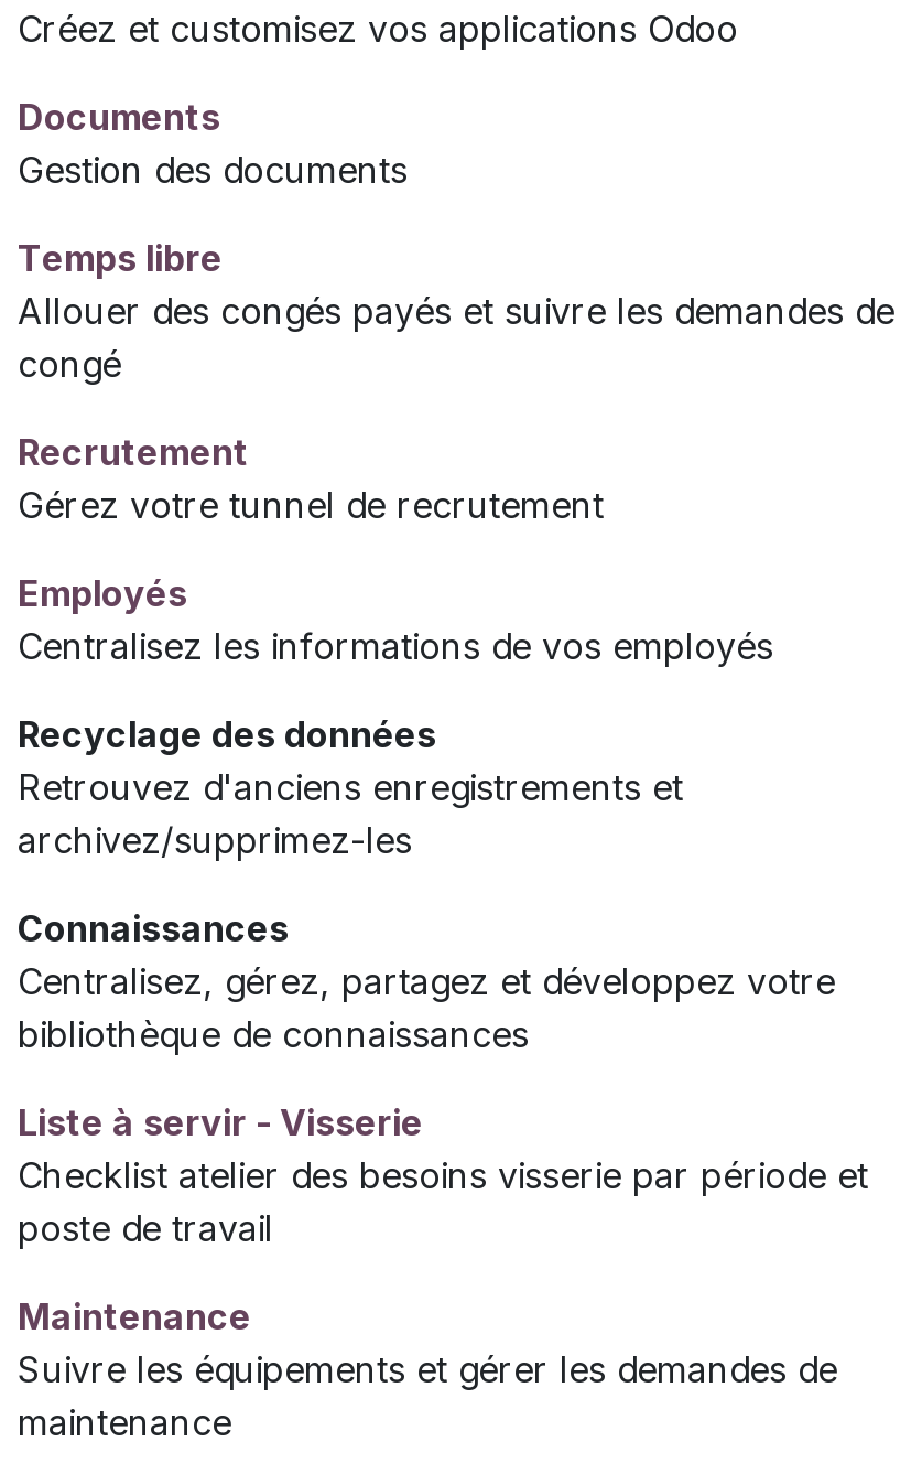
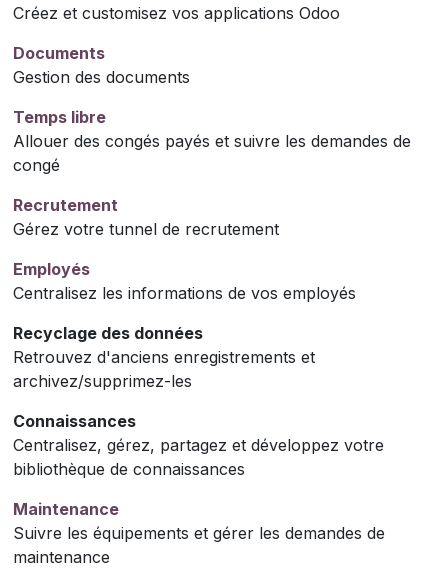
[18,1100,868,1250] Liste à servir - Visserie | Checklist atelier des besoins visserie par période et | poste de travail -> none

